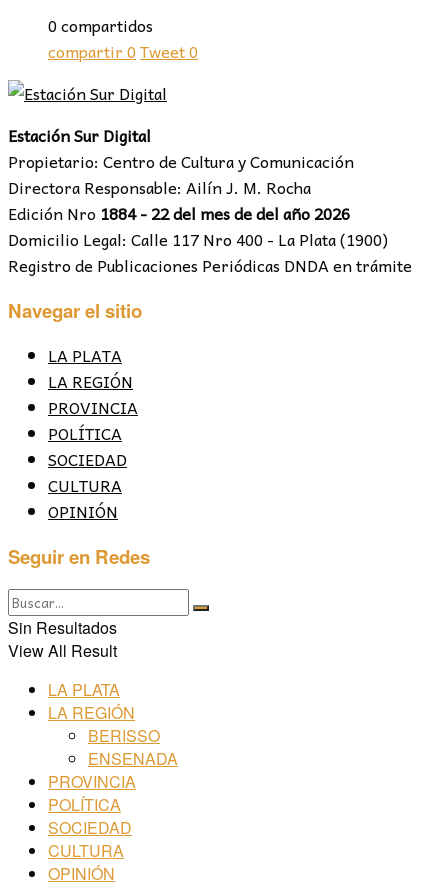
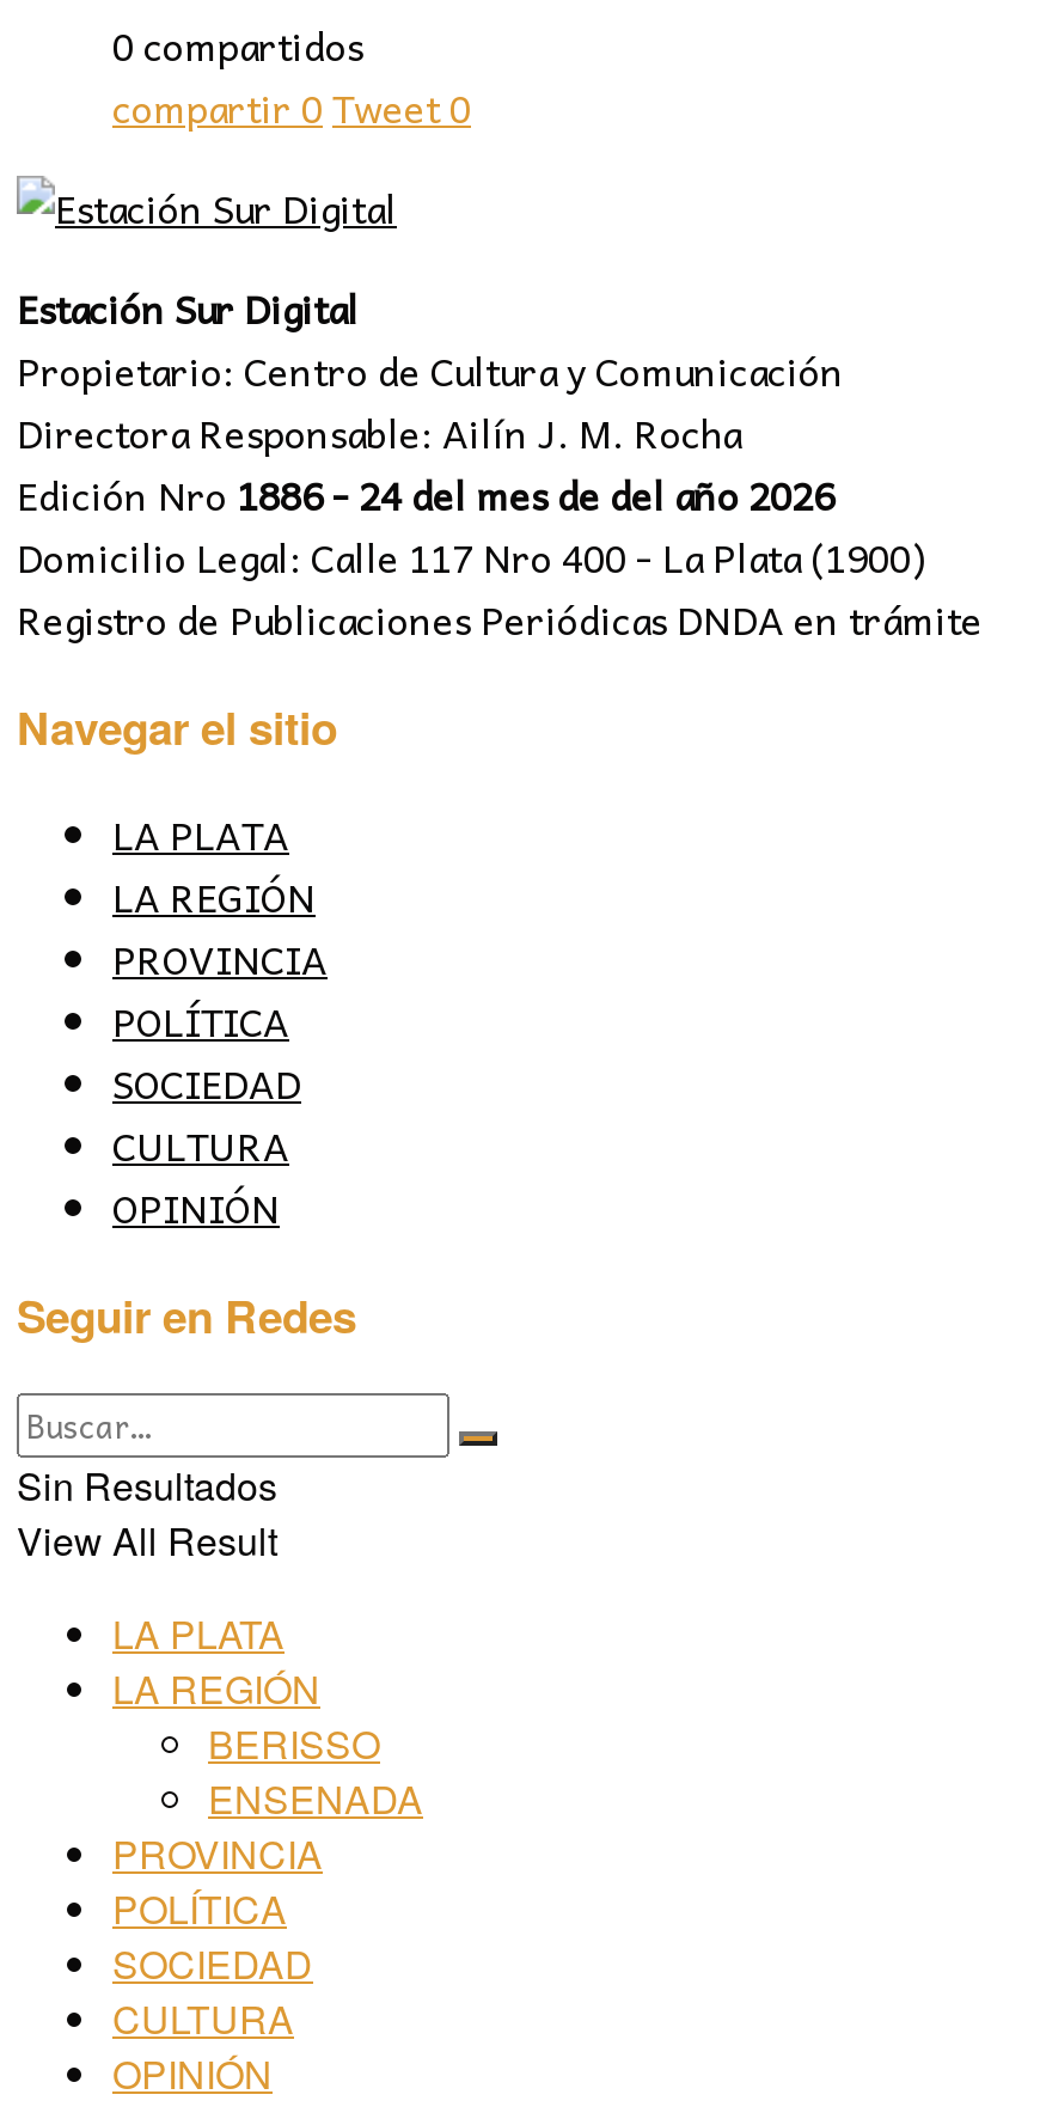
[8,200,350,226] Edición Nro 1884 - 22 del mes de del año 2026 -> [17,463,834,525] Edición Nro 1886 - 24 del mes de del año 2026

